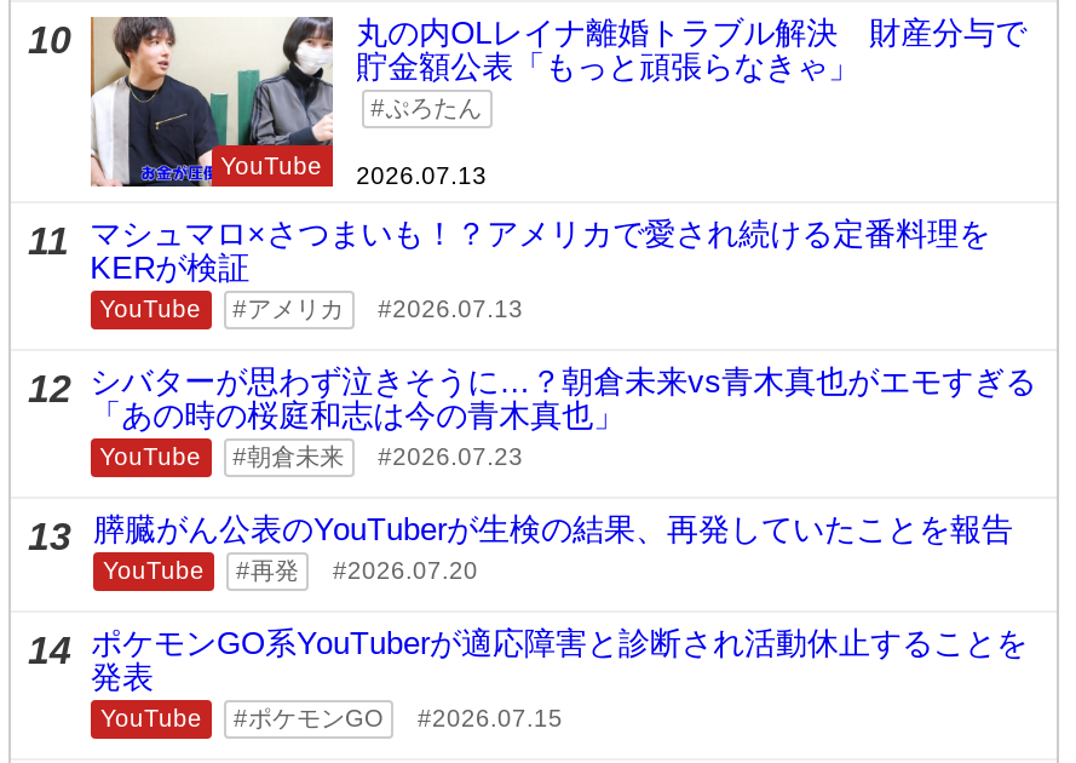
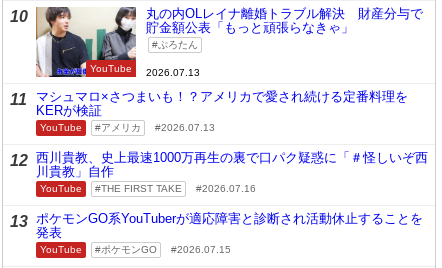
[28,363,1037,434] 12 シバターが思わず泣きそうに…？朝倉未来vs青木真也がエモすぎる | 「あの時の桜庭和志は今の青木真也」 -> [10,150,428,179] 12 西川貴教、史上最速1000万再生の裏で口パク疑惑に「＃怪しいぞ西 | 川貴教」自作
[28,443,1028,671] 朝倉未来 | 2026.07.23 | 13 膵臓がん公表のYouTuberが生検の結果、再発していたことを報告 | YouTube | 再発 | 2026.07.20 | 14 ポケモンGO系YouTuberが適応障害と診断され活動休止することを -> [10,183,423,230] THE FIRST TAKE | 2026.07.16 | 13 ポケモンGO系YouTuberが適応障害と診断され活動休止することを

